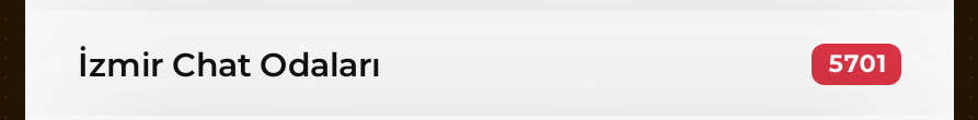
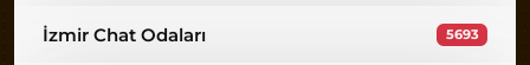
[828,48,885,79] 5701 -> [446,26,479,43] 5693

